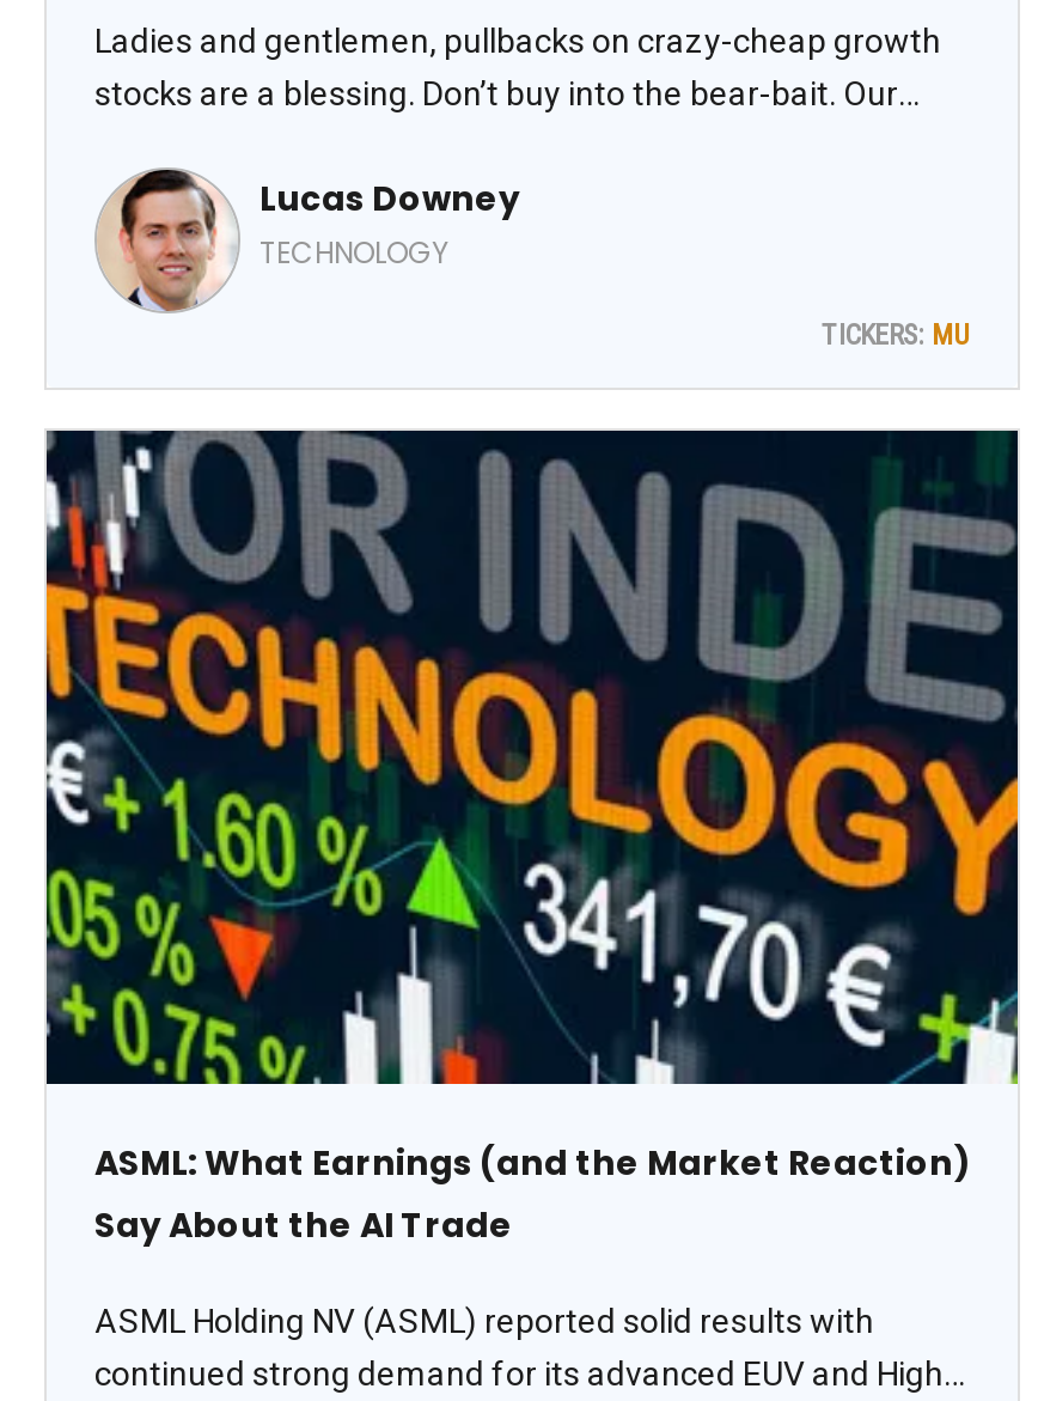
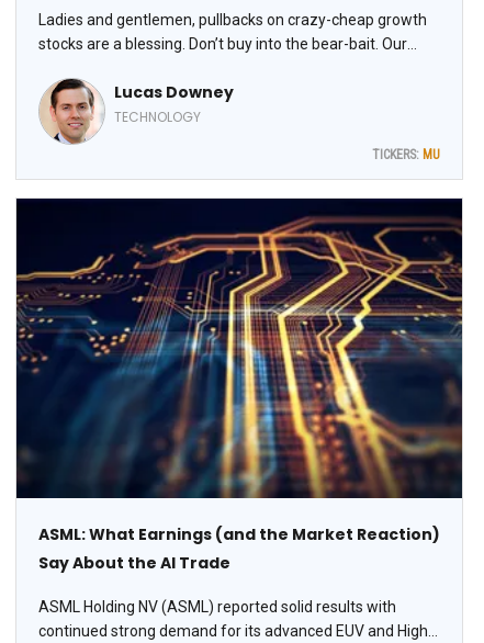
[44,427,1020,1088] [image] -> [15,198,463,499] [image]

